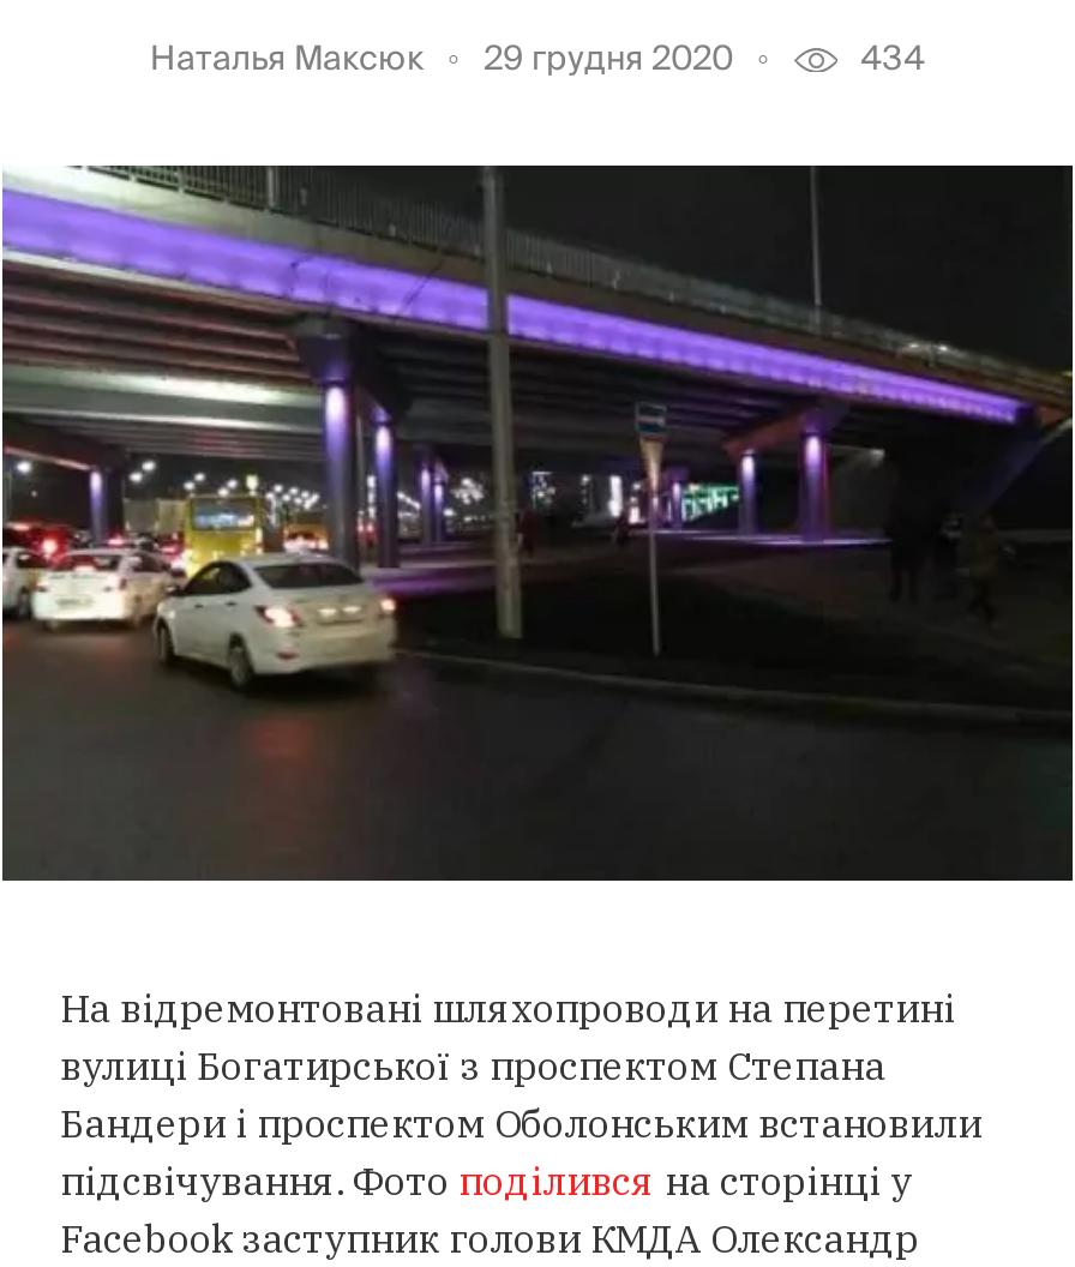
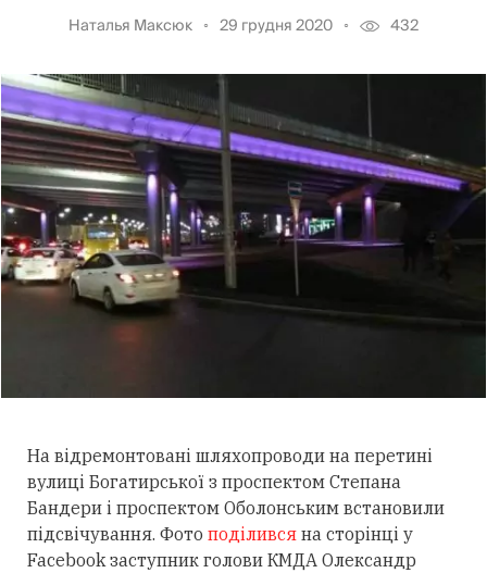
[860,31,925,89] 434 -> [390,13,419,39] 432

